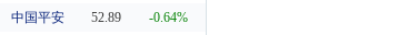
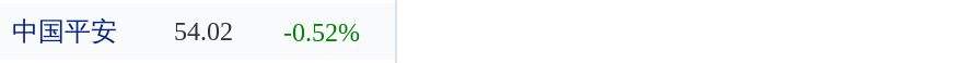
[91,10,121,25] 52.89 -> [174,16,233,47] 54.02
[149,10,188,25] -0.64% -> [283,17,360,47] -0.52%

